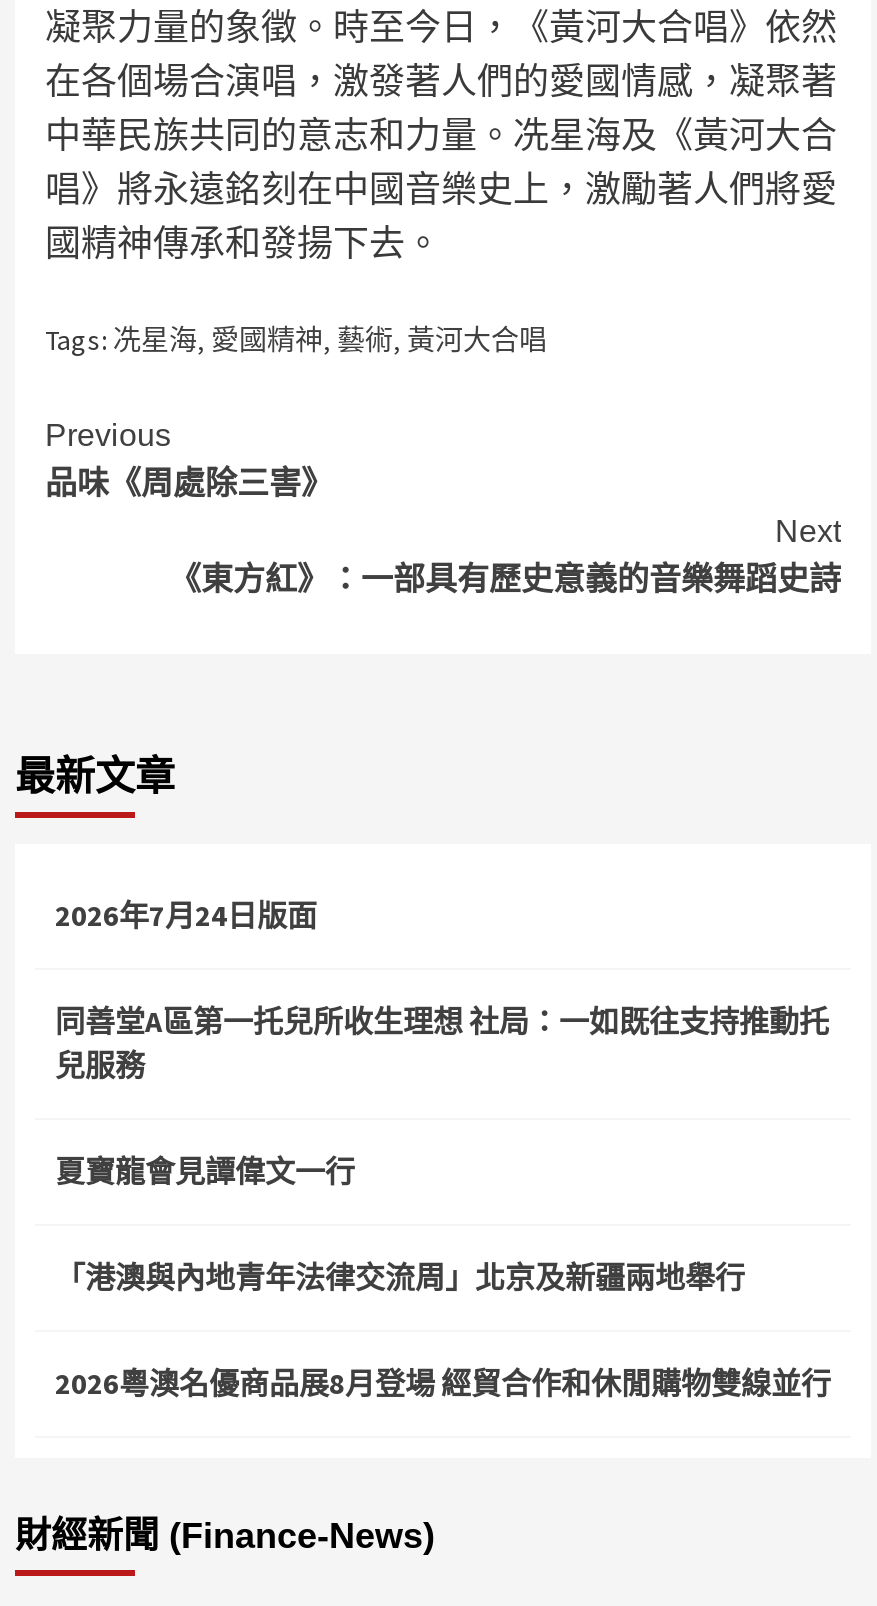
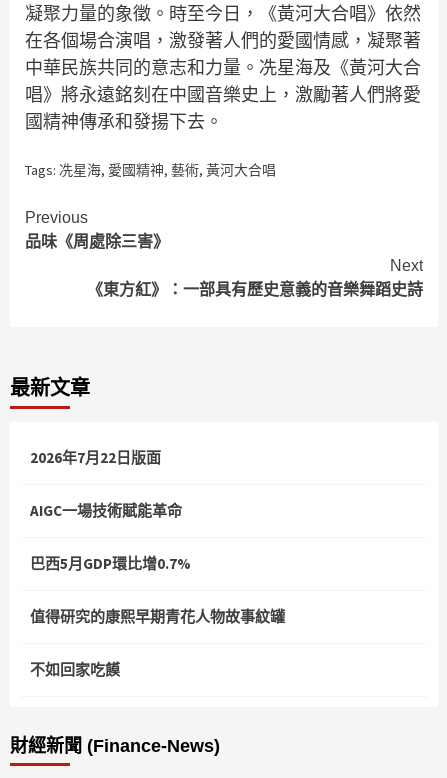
[55,896,317,934] 2026年7月24日版面 -> [30,448,161,467] 2026年7月22日版面
[55,1002,829,1084] 同善堂A區第一托兒所收生理想 社局：一如既往支持推動托 | 兒服務 -> [30,501,182,520] AIGC一場技術賦能革命
[55,1152,355,1190] 夏寶龍會見譚偉文一行 -> [30,554,191,573] 巴西5月GDP環比增0.7%
[55,1258,745,1296] 「港澳與內地青年法律交流周」北京及新疆兩地舉行 -> [30,607,285,626] 值得研究的康熙早期青花人物故事紋罐
[55,1364,831,1402] 2026粵澳名優商品展8月登場 經貿合作和休閒購物雙線並行 -> [30,660,120,679] 不如回家吃饃

